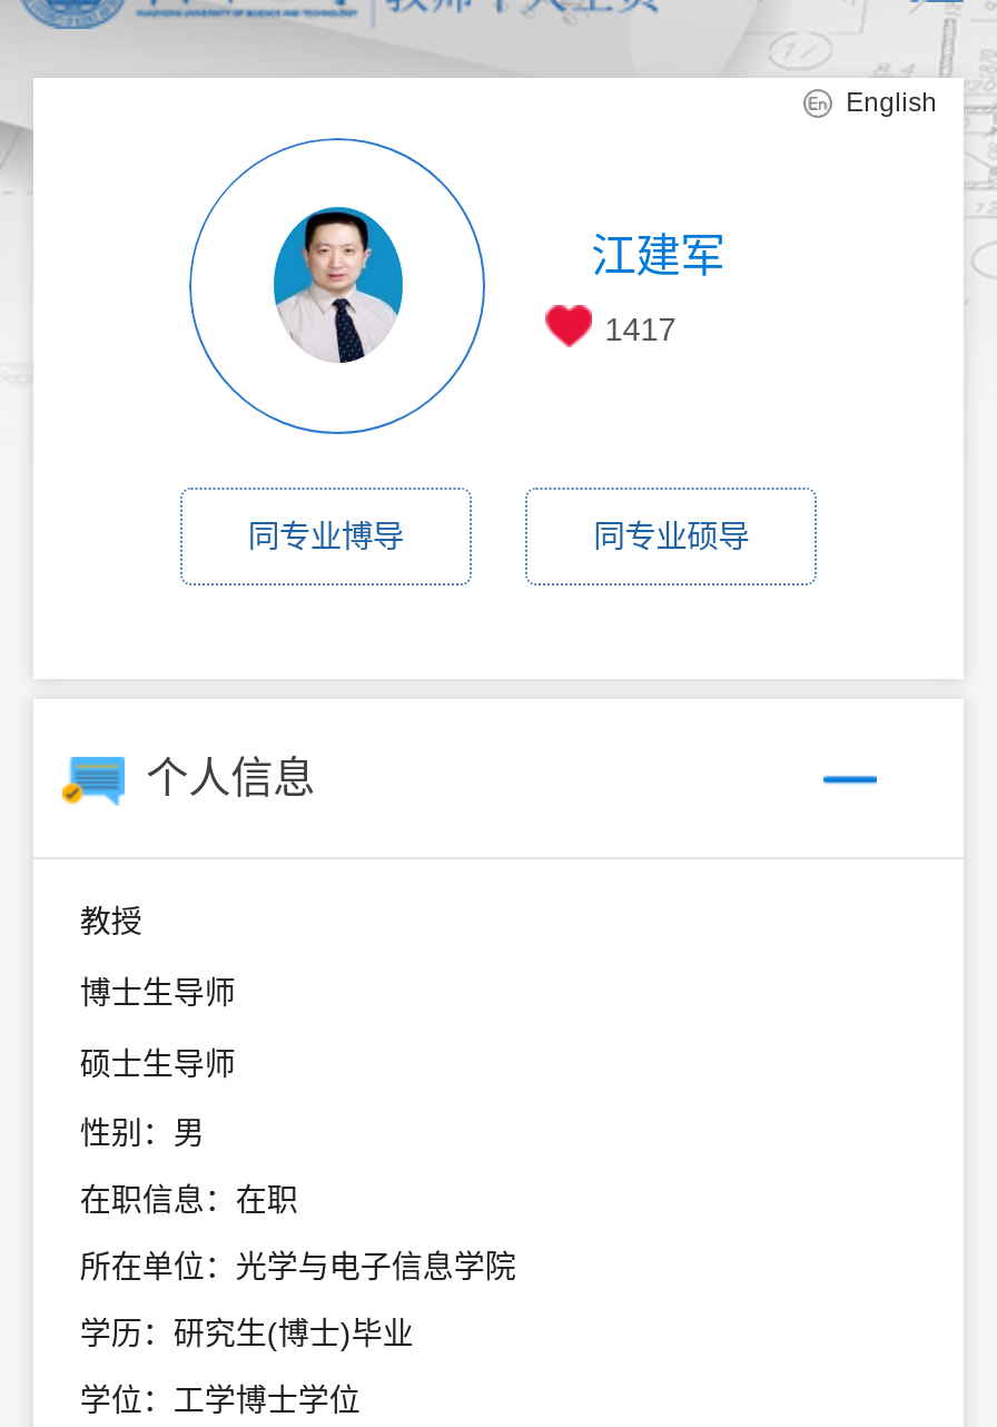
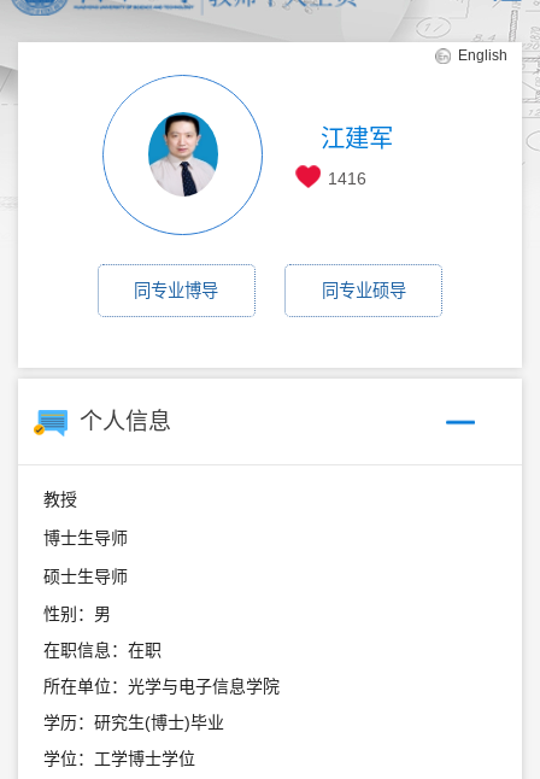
[605,313,676,348] 1417 -> [328,169,366,189] 1416

